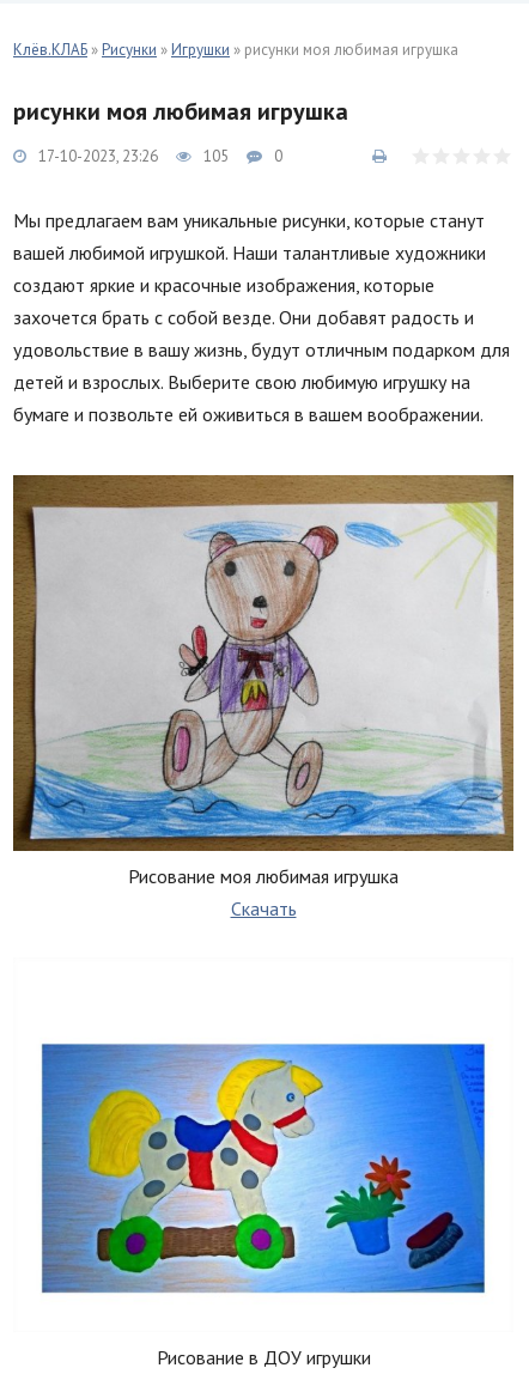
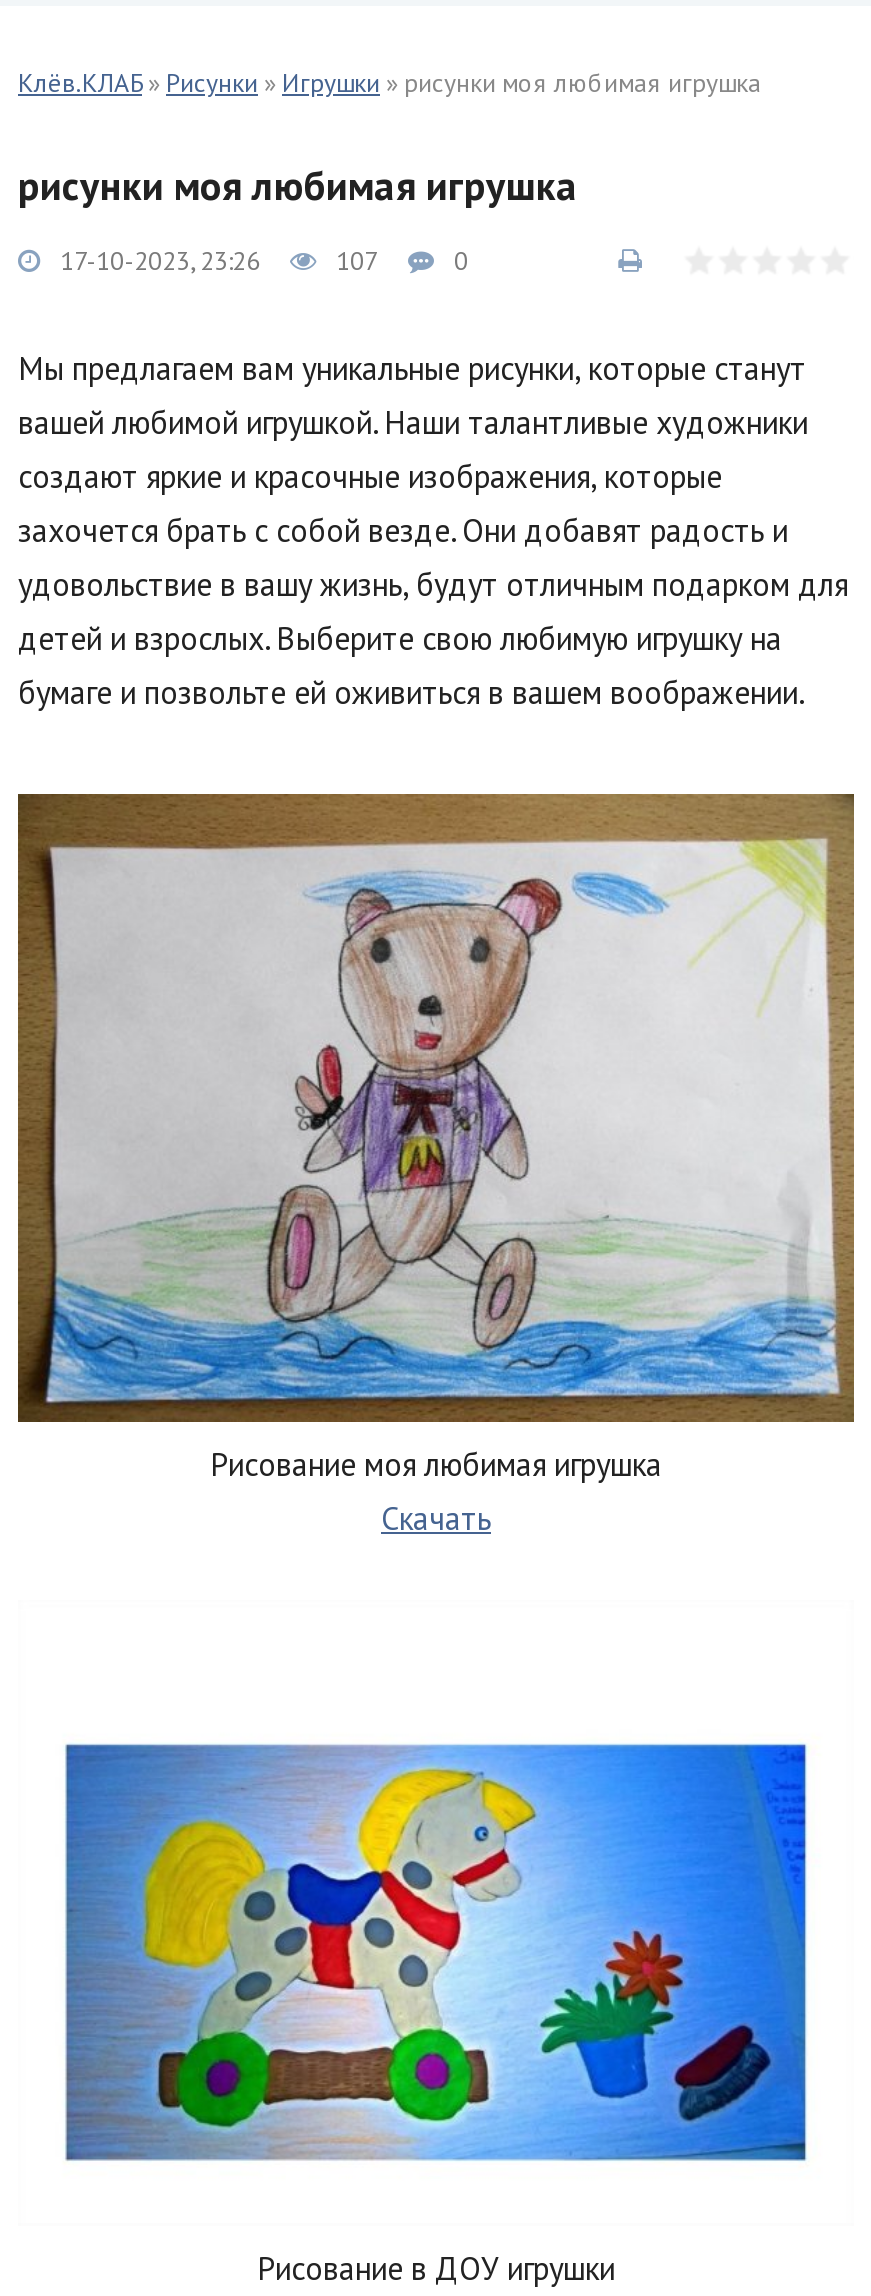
[203,146,229,166] 105 -> [336,244,378,278] 107

